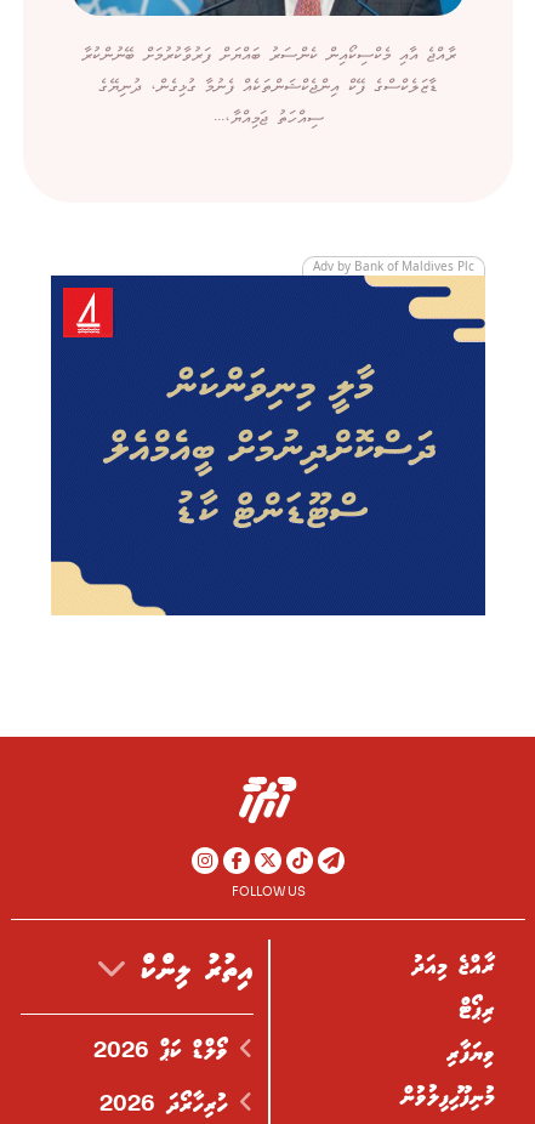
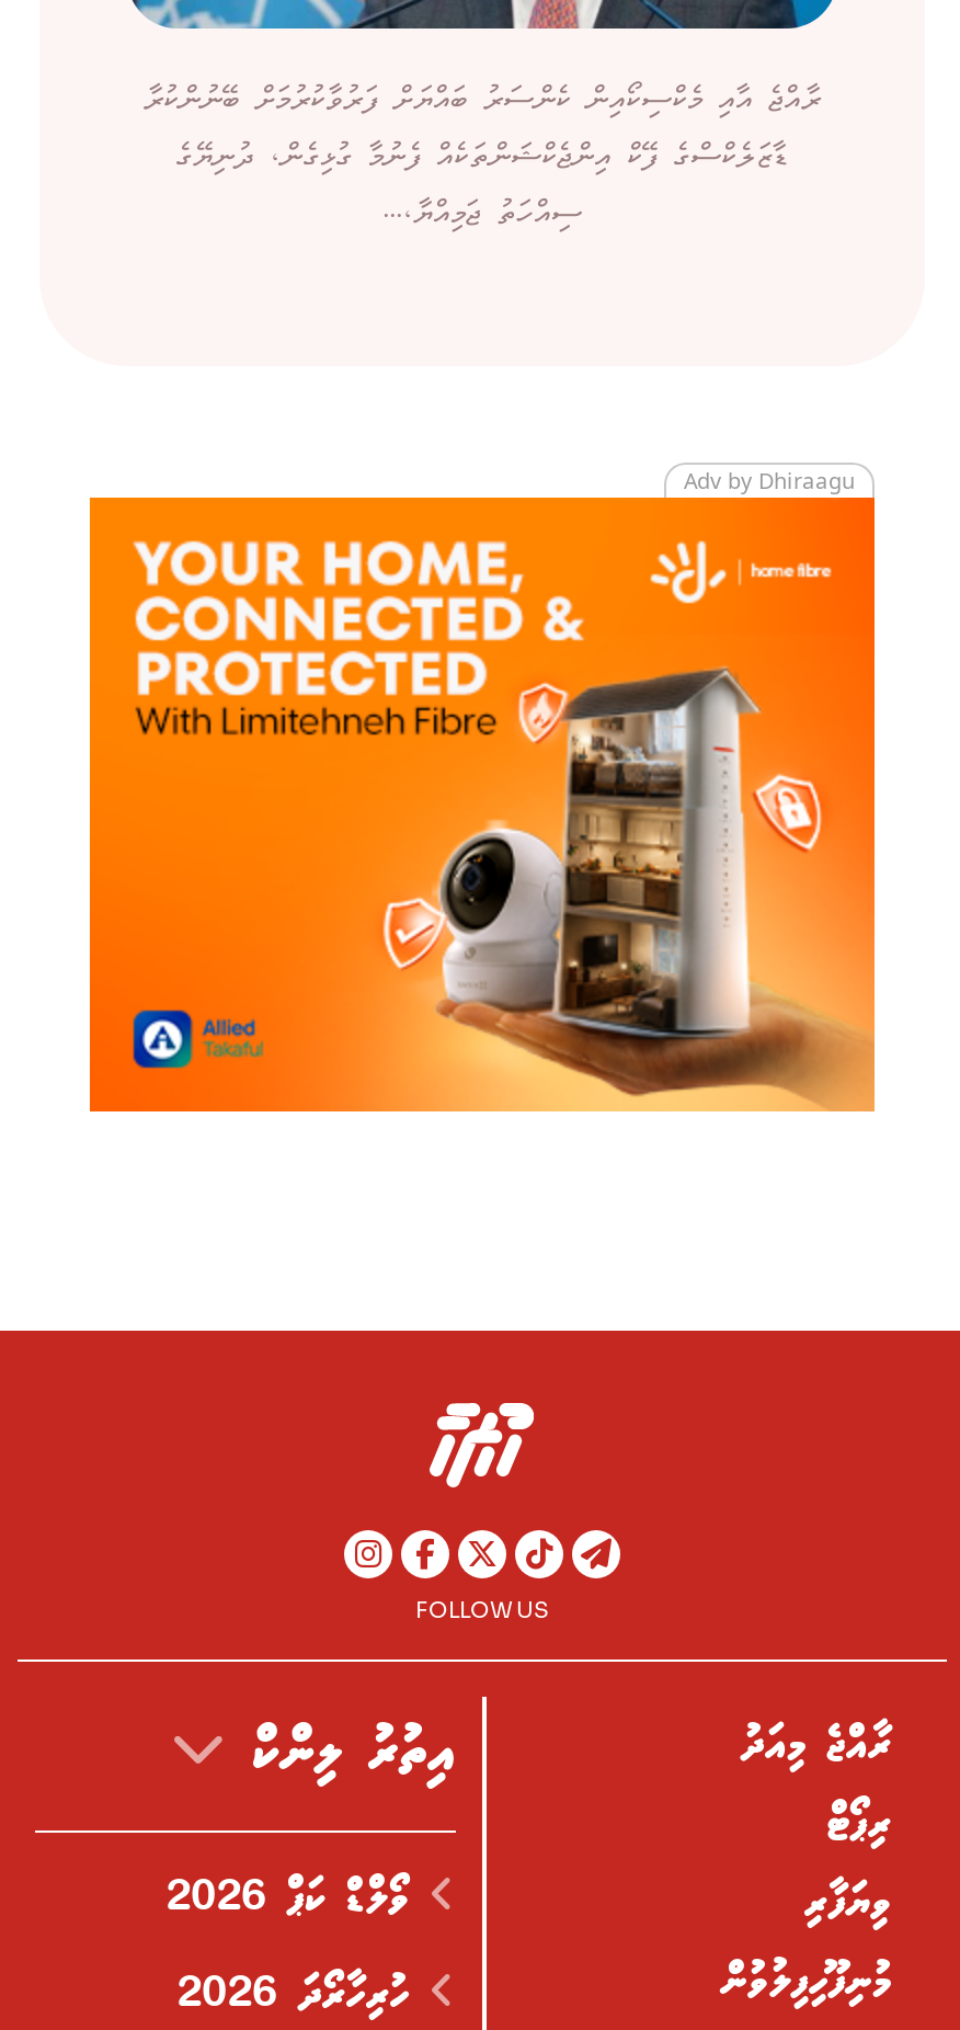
[313,257,474,274] Adv by Bank of Maldives Plc -> [684,465,855,495] Adv by Dhiraagu
[50,274,486,617] [image] -> [88,495,877,1114] [image]

